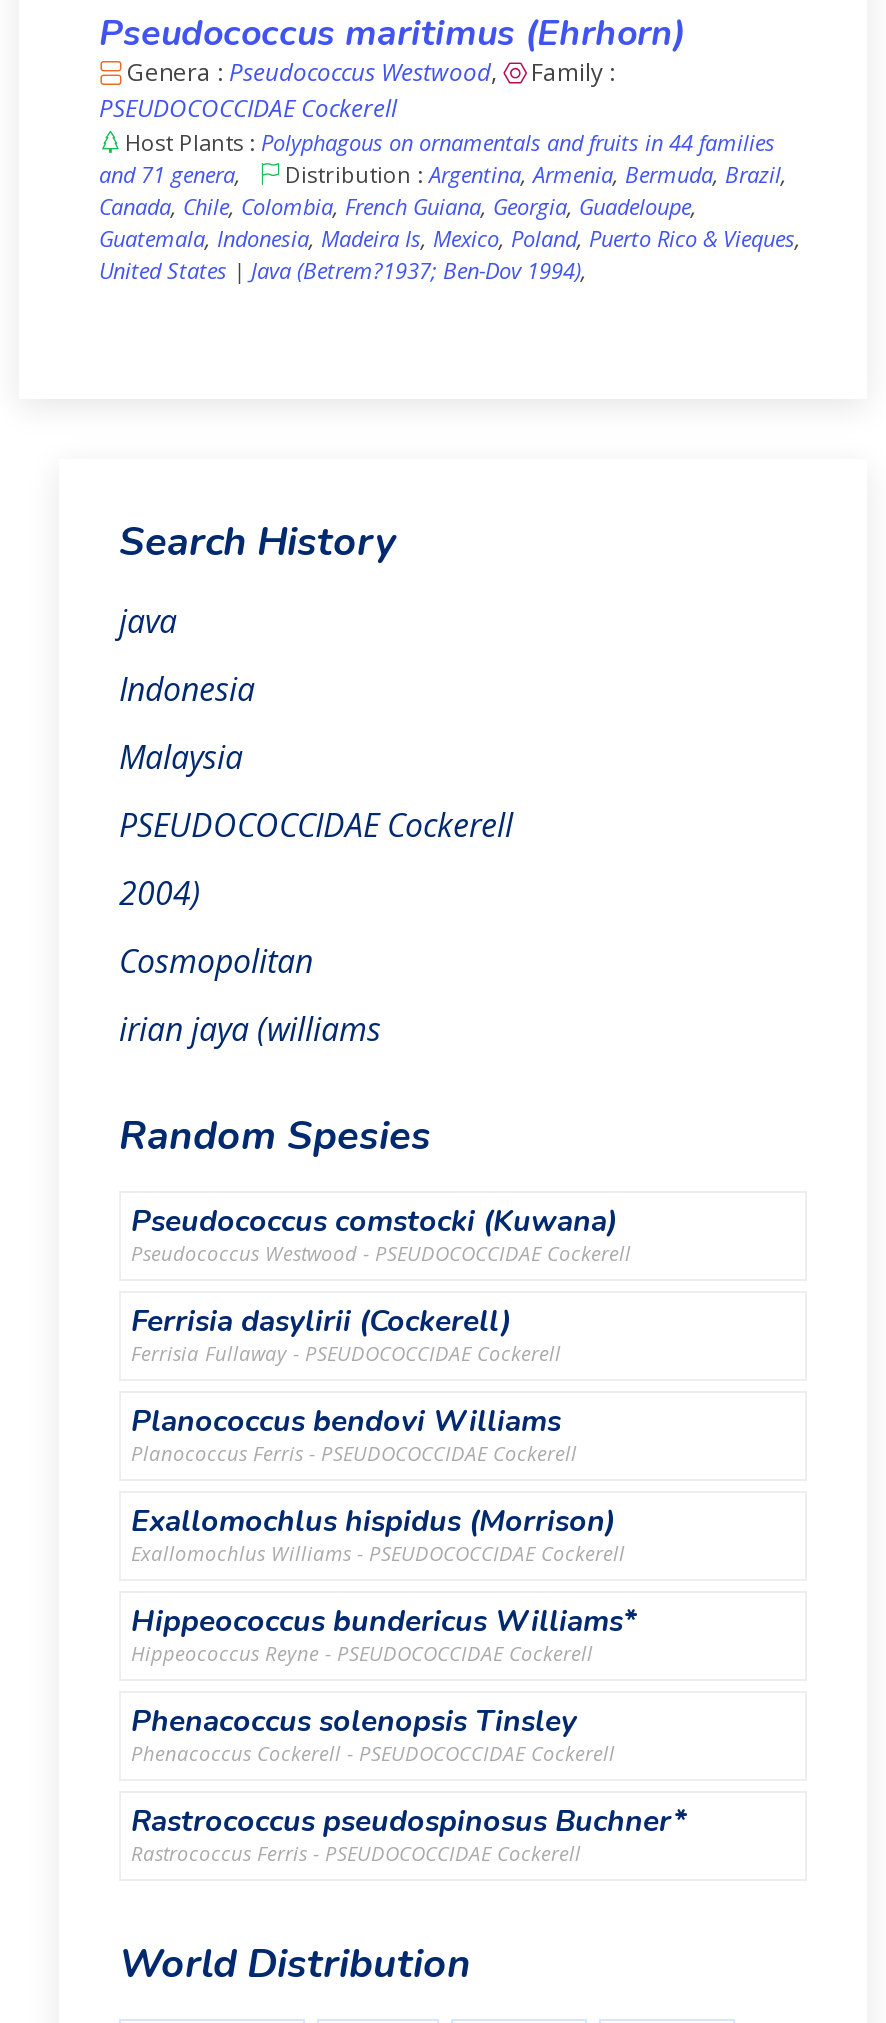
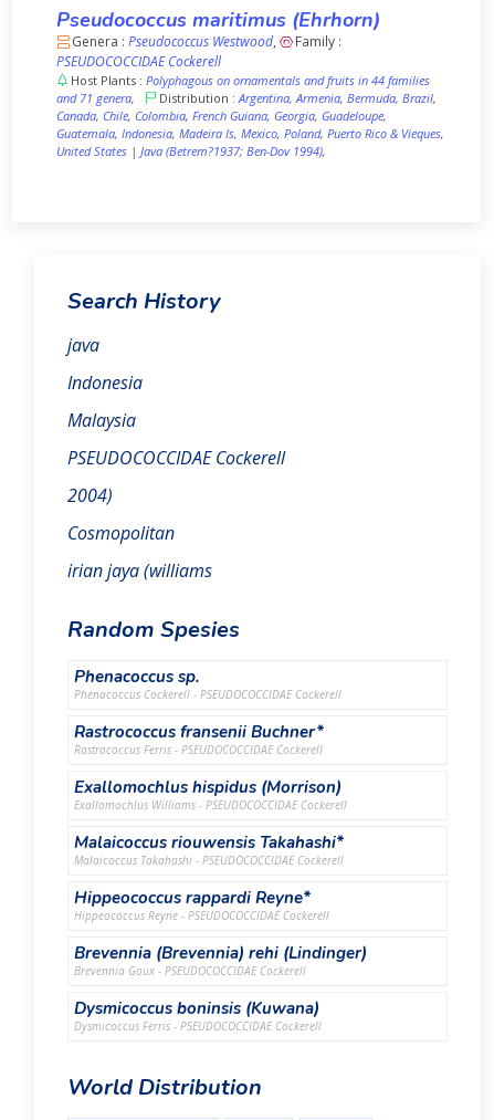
[131,1201,631,1467] Pseudococcus comstocki (Kuwana) | Pseudococcus Westwood - PSEUDOCOCCIDAE Cockerell | Ferrisia dasylirii (Cockerell) | Ferrisia Fullaway - PSEUDOCOCCIDAE Cockerell | Planococcus bendovi Williams | Planococcus Ferris - PSEUDOCOCCIDAE Cockerell -> [74,666,324,743] Phenacoccus sp. | Rastrococcus fransenii Buchner*
moved [131,1501,625,1567] -> [74,776,347,813]: Exallomochlus hispidus (Morrison) | Exallomochlus Williams - PSEUDOCOCCIDAE Cockerell
[131,1601,637,1641] Hippeococcus bundericus Williams* -> [74,831,344,909] Malaicoccus riouwensis Takahashi* | Malaicoccus Takahashi - PSEUDOCOCCIDAE Cockerell | Hippeococcus rappardi Reyne*
[131,1701,577,1741] Phenacoccus solenopsis Tinsley -> [74,942,367,978] Brevennia (Brevennia) rehi (Lindinger) | Brevennia Goux - PSEUDOCOCCIDAE Cockerell
moved [131,1739,615,1767] -> [74,687,341,702]: Phenacoccus Cockerell - PSEUDOCOCCIDAE Cockerell
[131,1801,687,1841] Rastrococcus pseudospinosus Buchner* -> [74,997,322,1034] Dysmicoccus boninsis (Kuwana) | Dysmicoccus Ferris - PSEUDOCOCCIDAE Cockerell
moved [131,1839,581,1867] -> [74,742,323,757]: Rastrococcus Ferris - PSEUDOCOCCIDAE Cockerell

